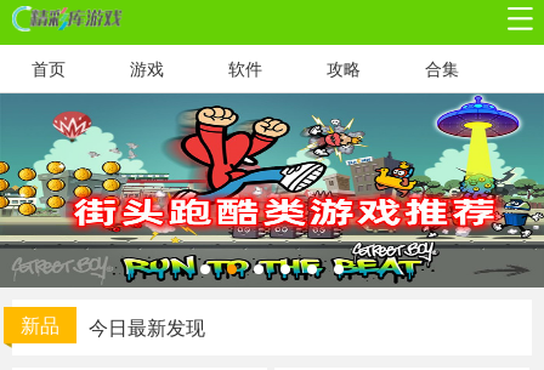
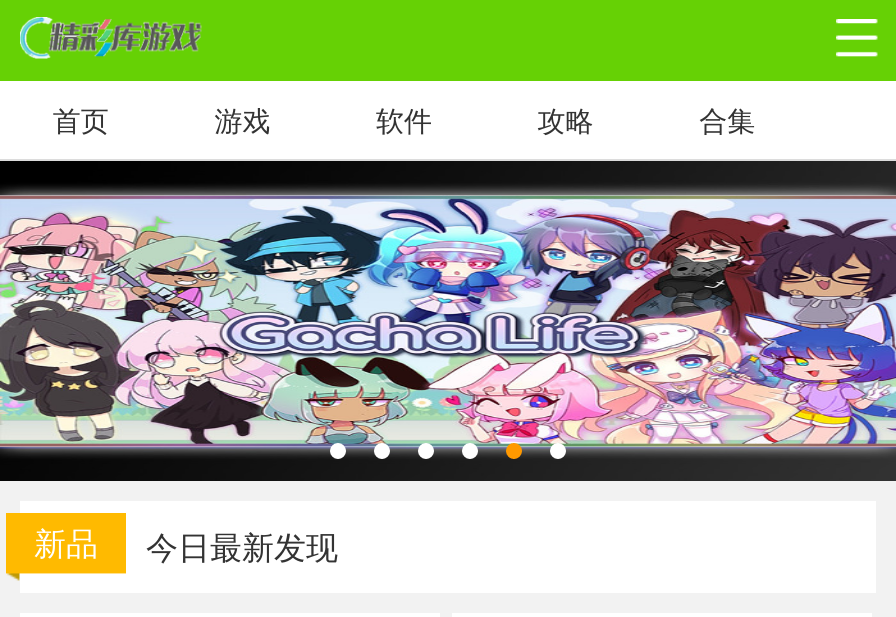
[4,92,540,288] [image] -> [6,159,890,481] [image]

